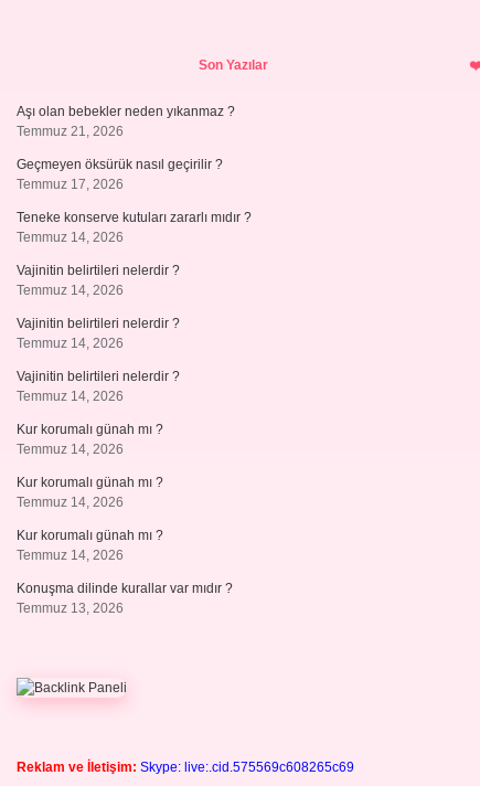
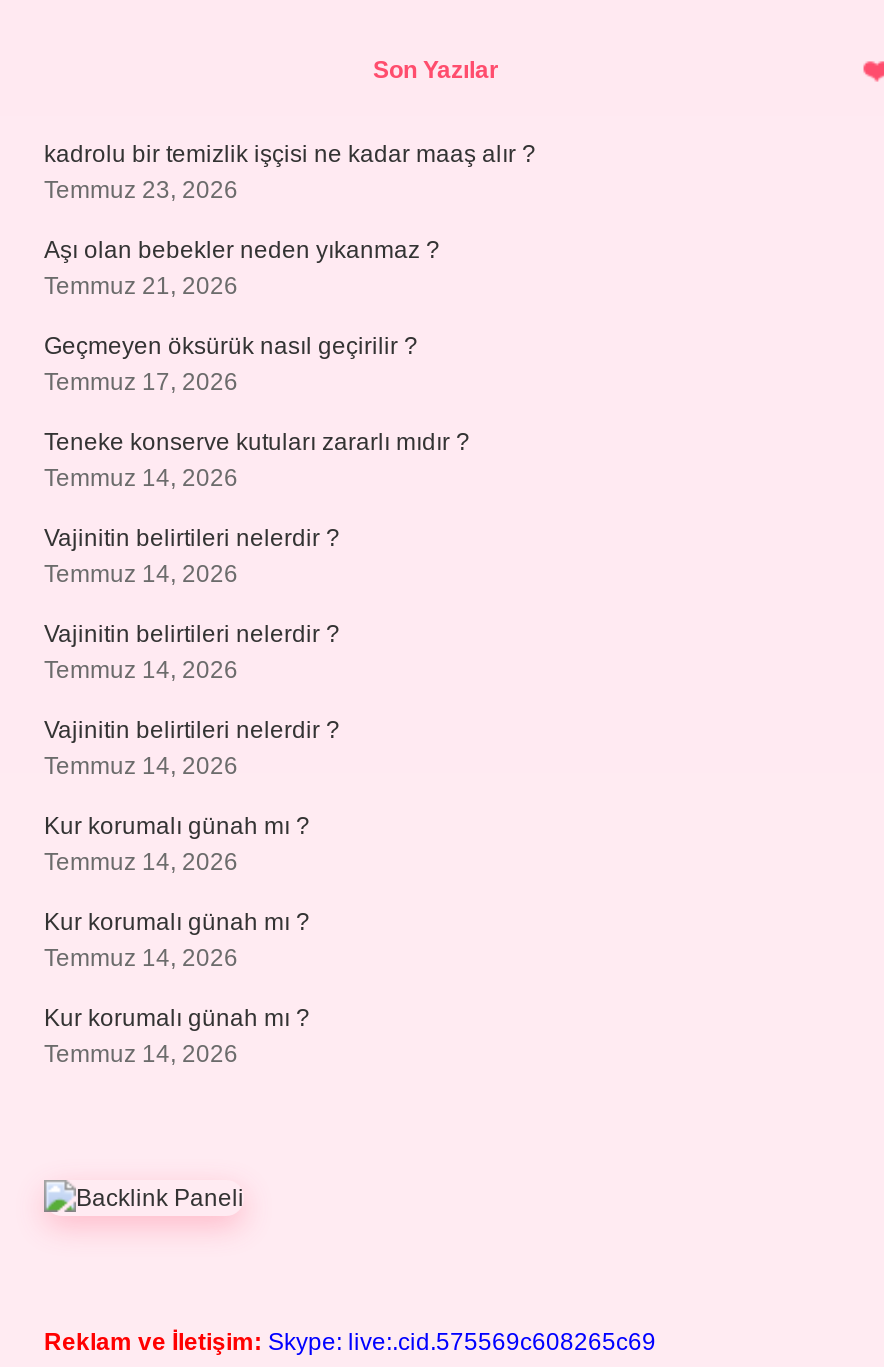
none -> [44,140,536,204] kadrolu bir temizlik işçisi ne kadar maaş alır ? | Temmuz 23, 2026
moved [17,104,252,563] -> [44,236,470,1068]: Aşı olan bebekler neden yıkanmaz ? | Temmuz 21, 2026 | Geçmeyen öksürük nasıl geçirilir ? | ... | Kur korumalı günah mı ? | Temmuz 14, 2026
[17,581,233,616] Konuşma dilinde kurallar var mıdır ? | Temmuz 13, 2026 -> none

